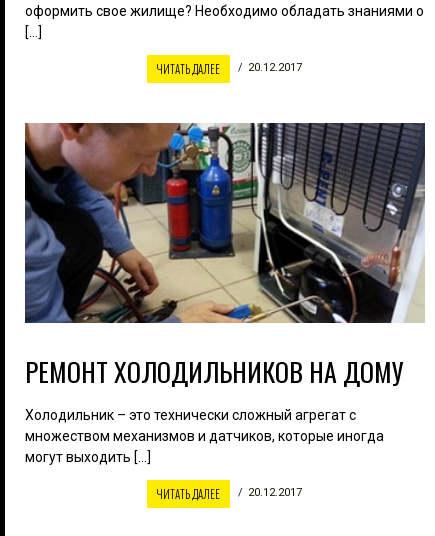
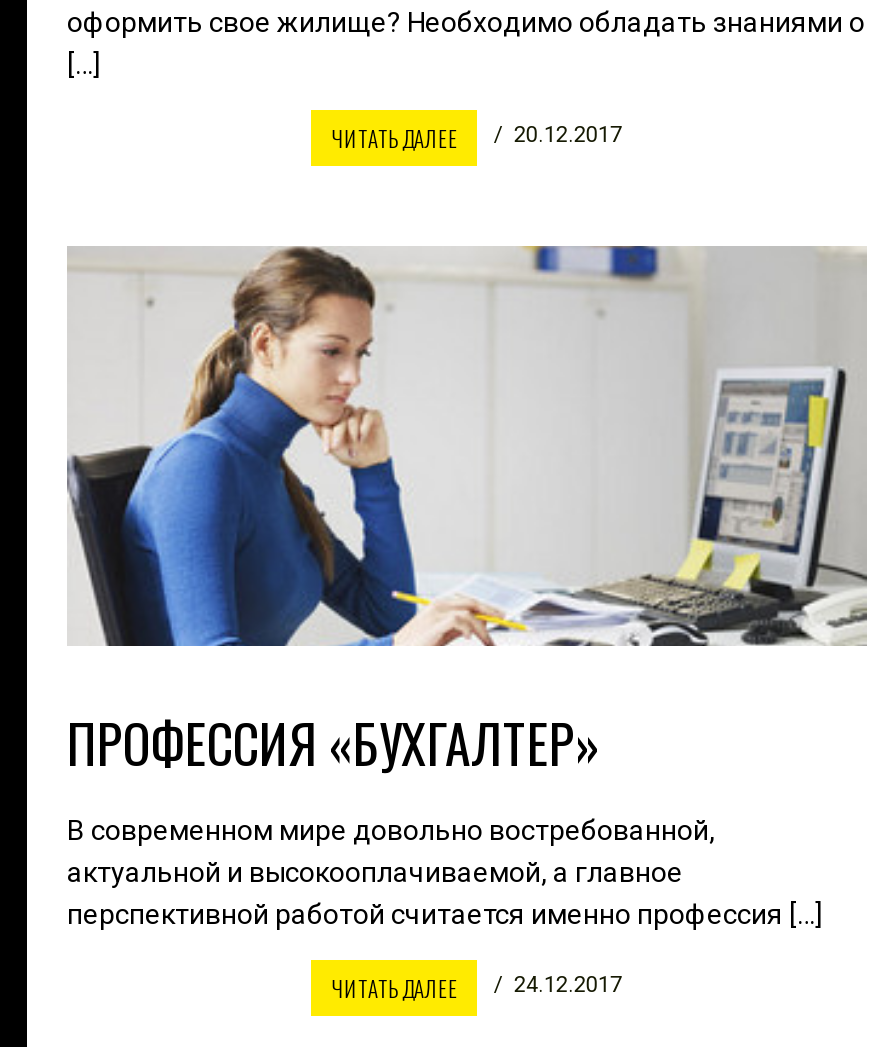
[24,122,426,465] [image] | РЕМОНТ ХОЛОДИЛЬНИКОВ НА ДОМУ | Холодильник – это технически сложный агрегат с | множеством механизмов и датчиков, которые иногда | могут выходить […] -> [67,246,867,930] [image] | ПРОФЕССИЯ «БУХГАЛТЕР» | В современном мире довольно востребованной, | актуальной и высокооплачиваемой, а главное | перспективной работой считается именно профессия […]
[248,486,302,499] 20.12.2017 -> [514,973,622,999] 24.12.2017

